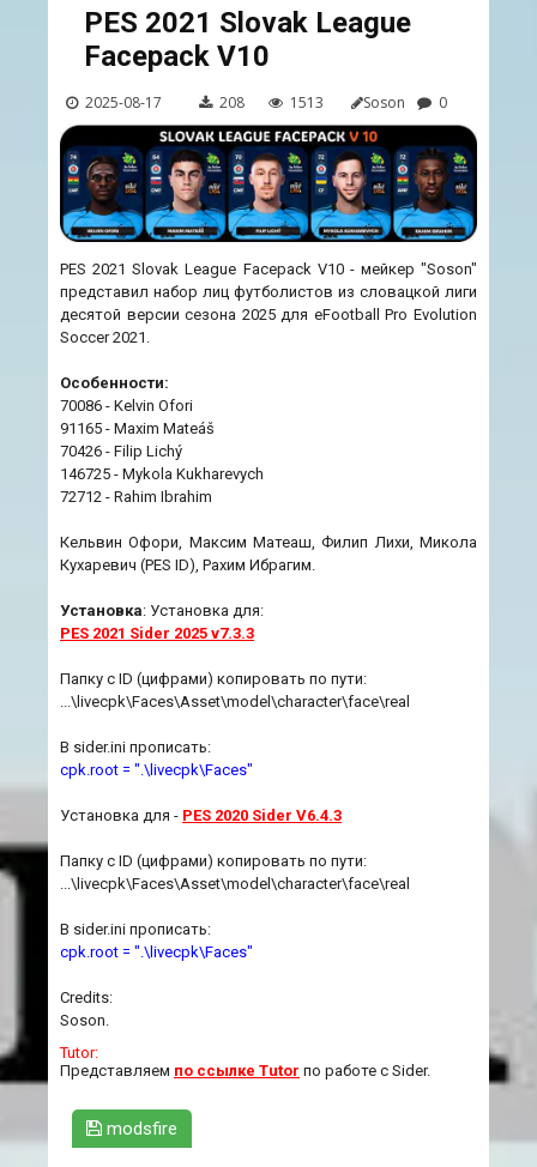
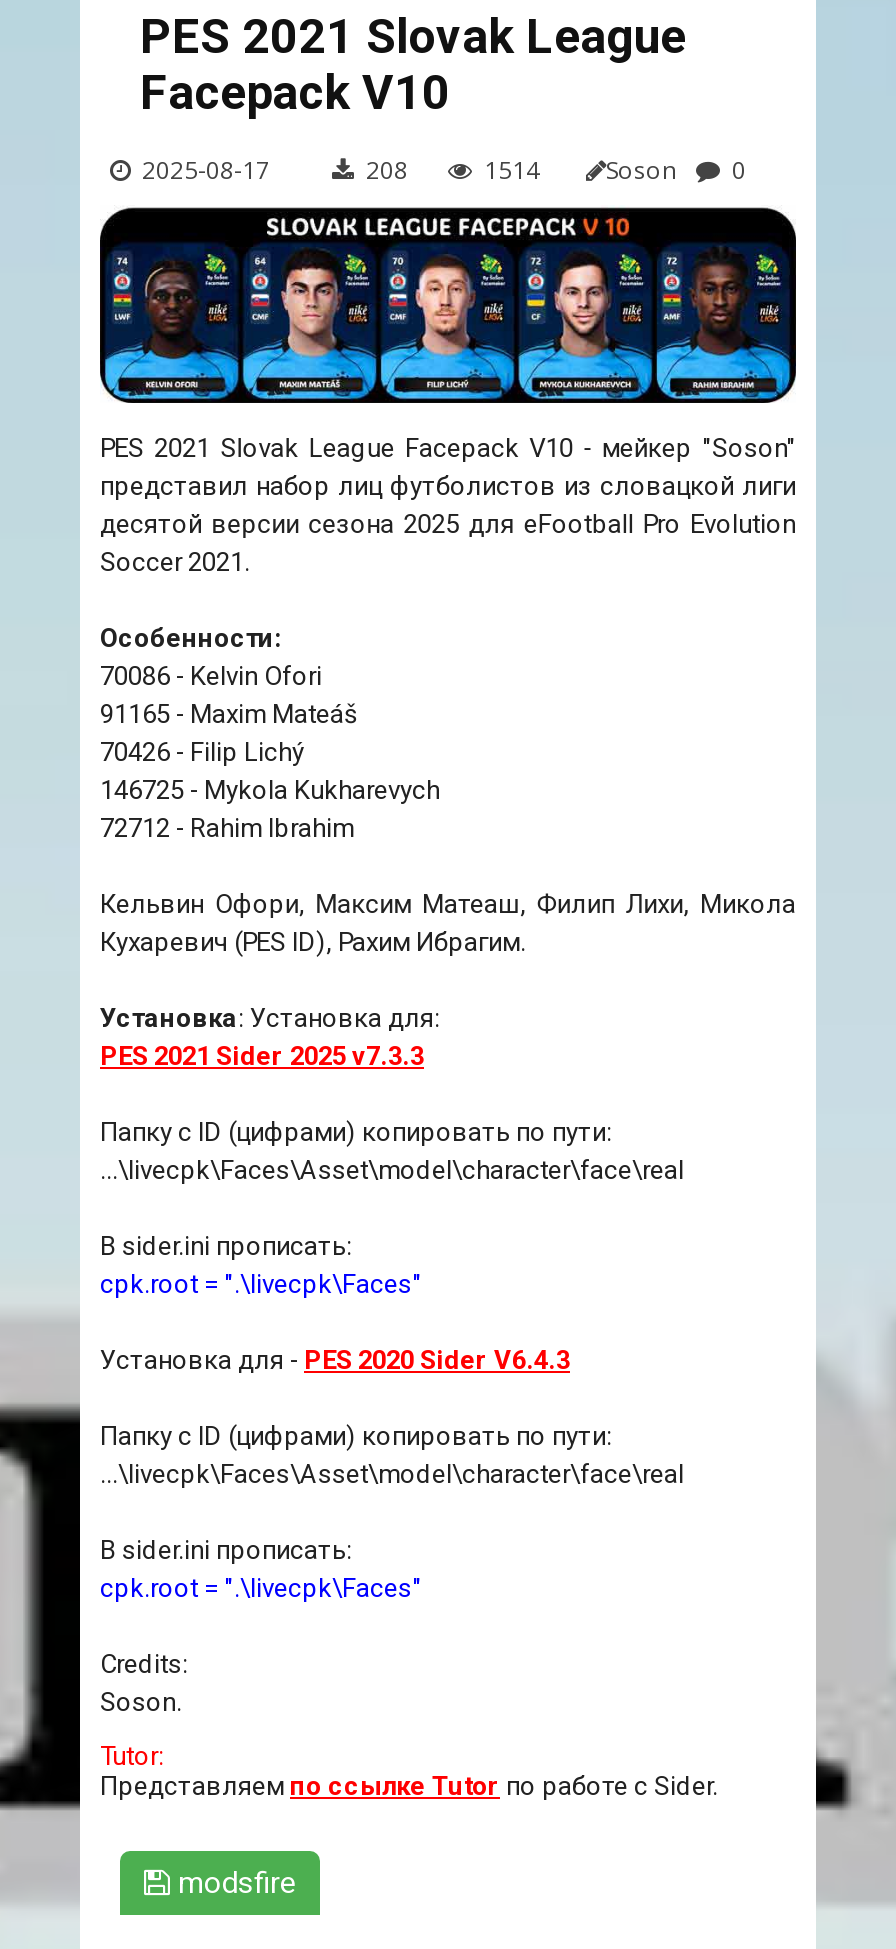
[286,93,447,113] 1513 Soson 0 -> [478,154,746,188] 1514 Soson 0

